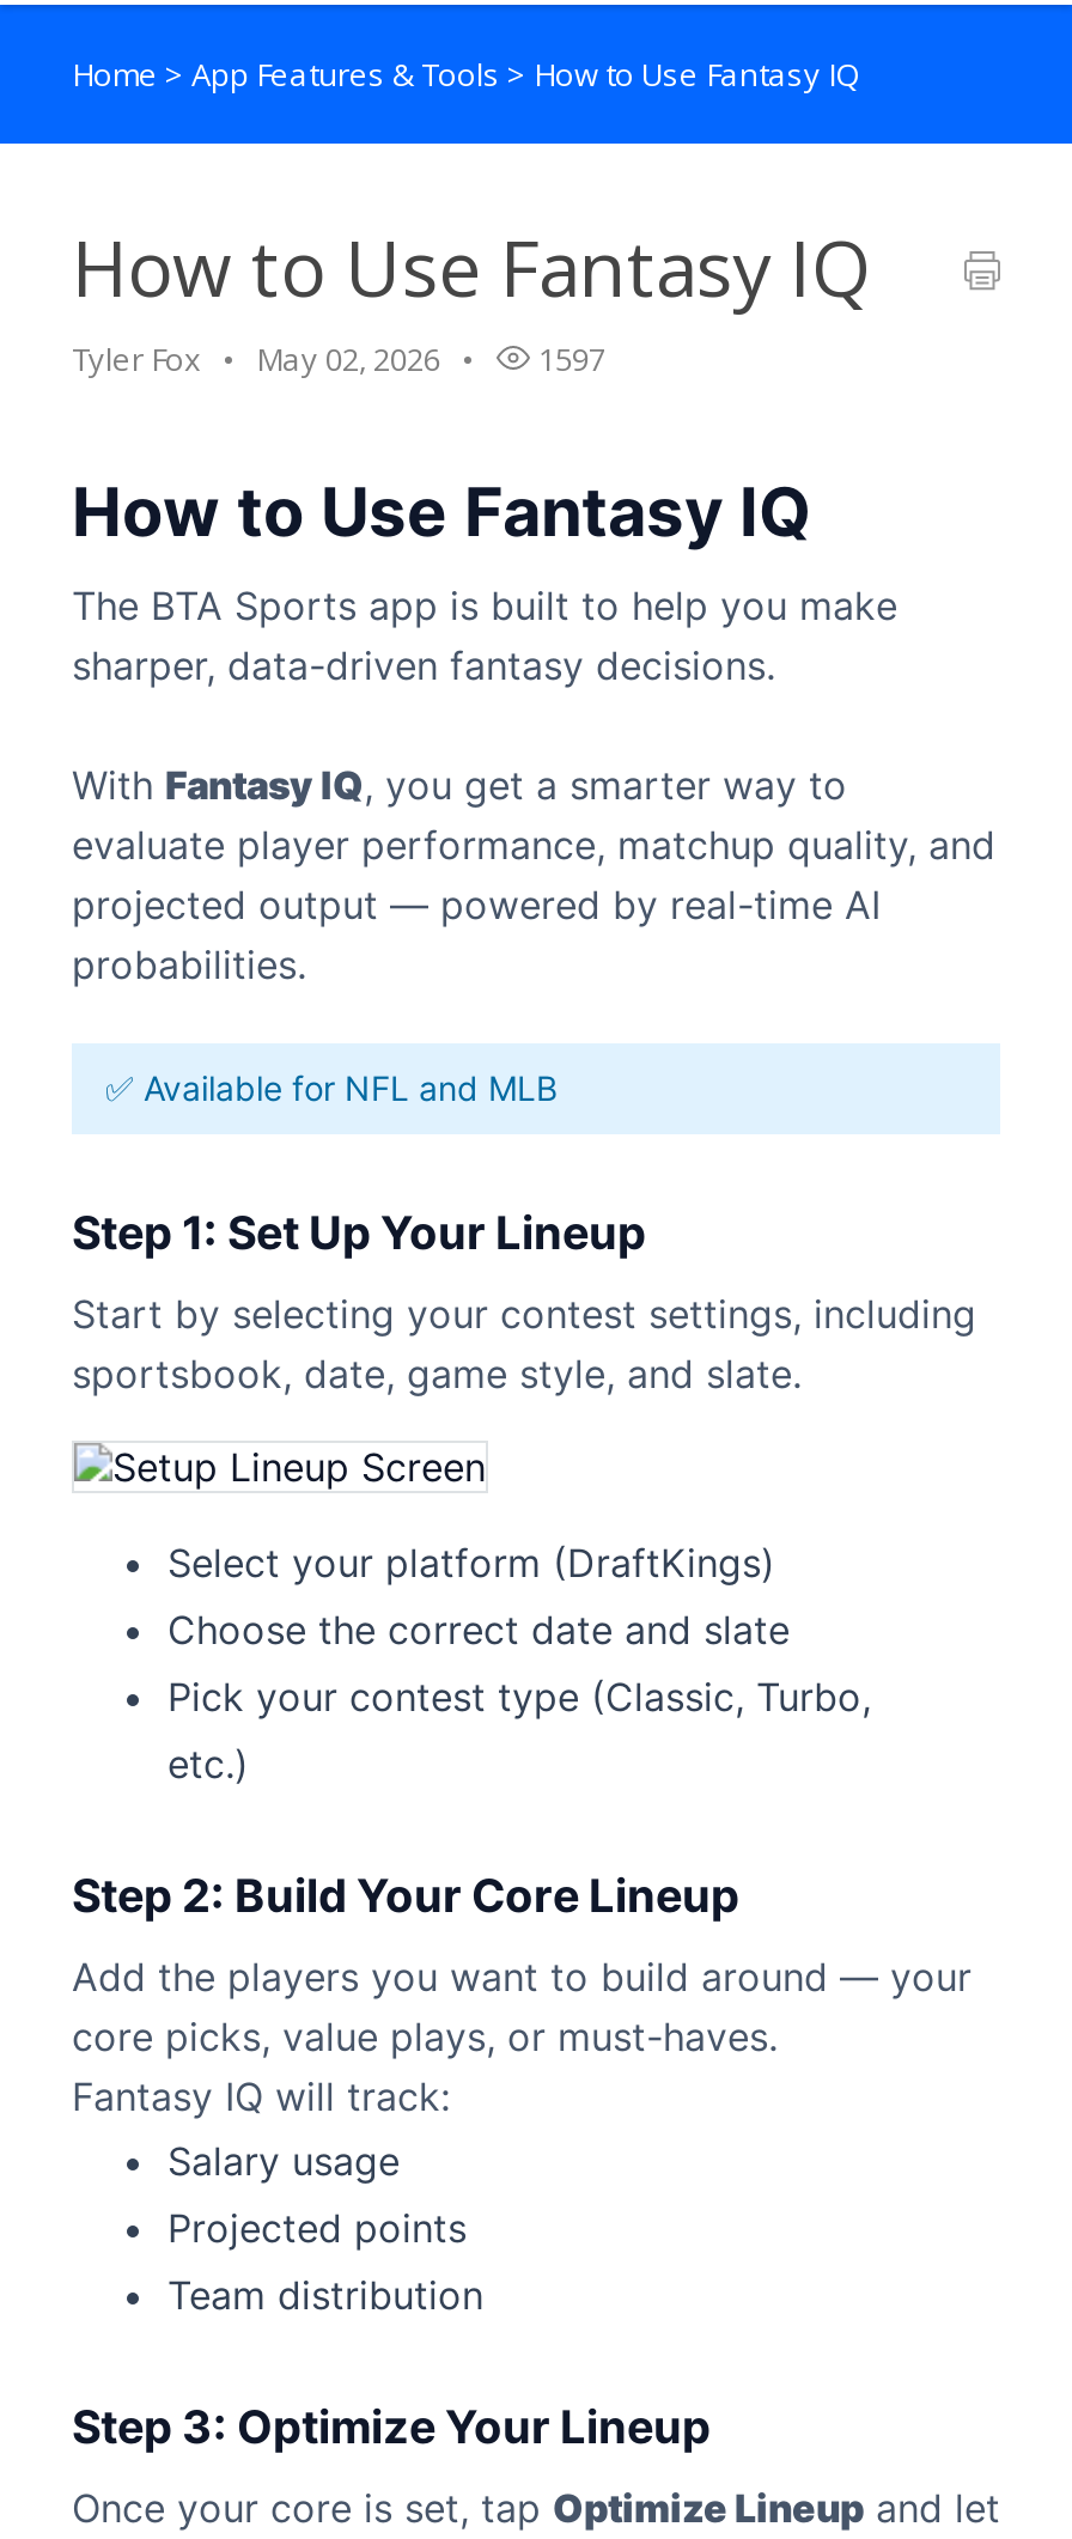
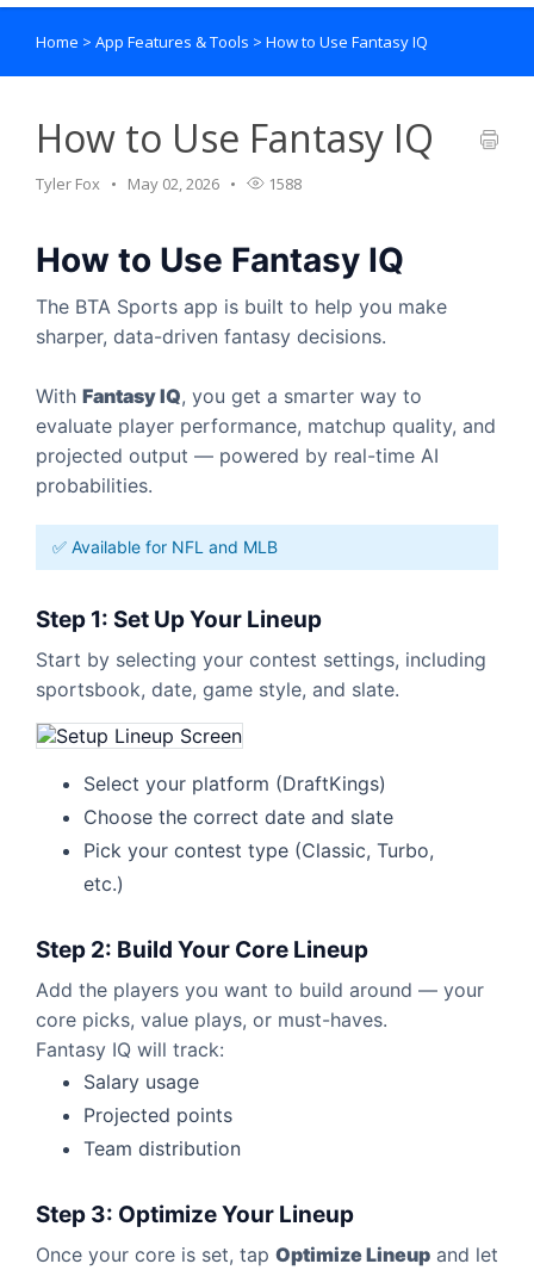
[531,337,605,380] 1597 -> [265,173,302,194] 1588

